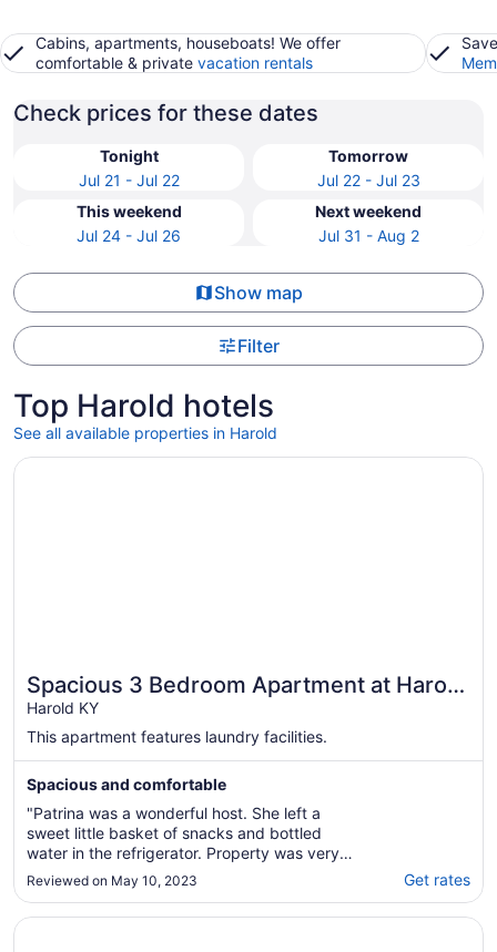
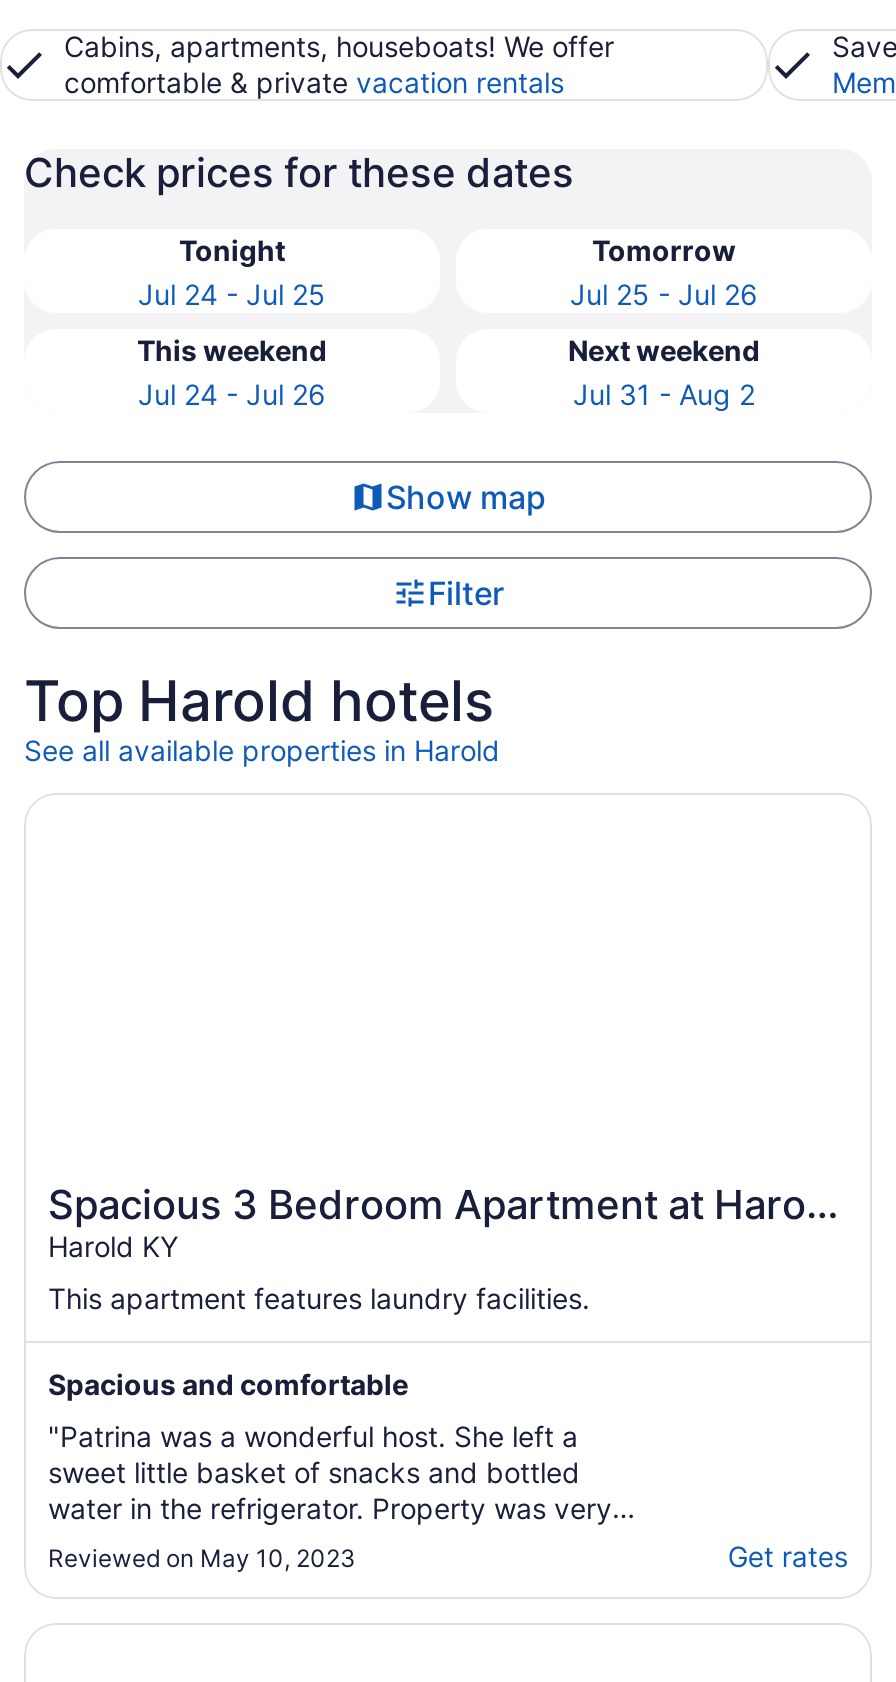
[78,171,179,190] Jul 21 - Jul 22 -> [138,277,326,311] Jul 24 - Jul 25
[317,171,420,190] Jul 22 - Jul 23 -> [570,277,758,311] Jul 25 - Jul 26

